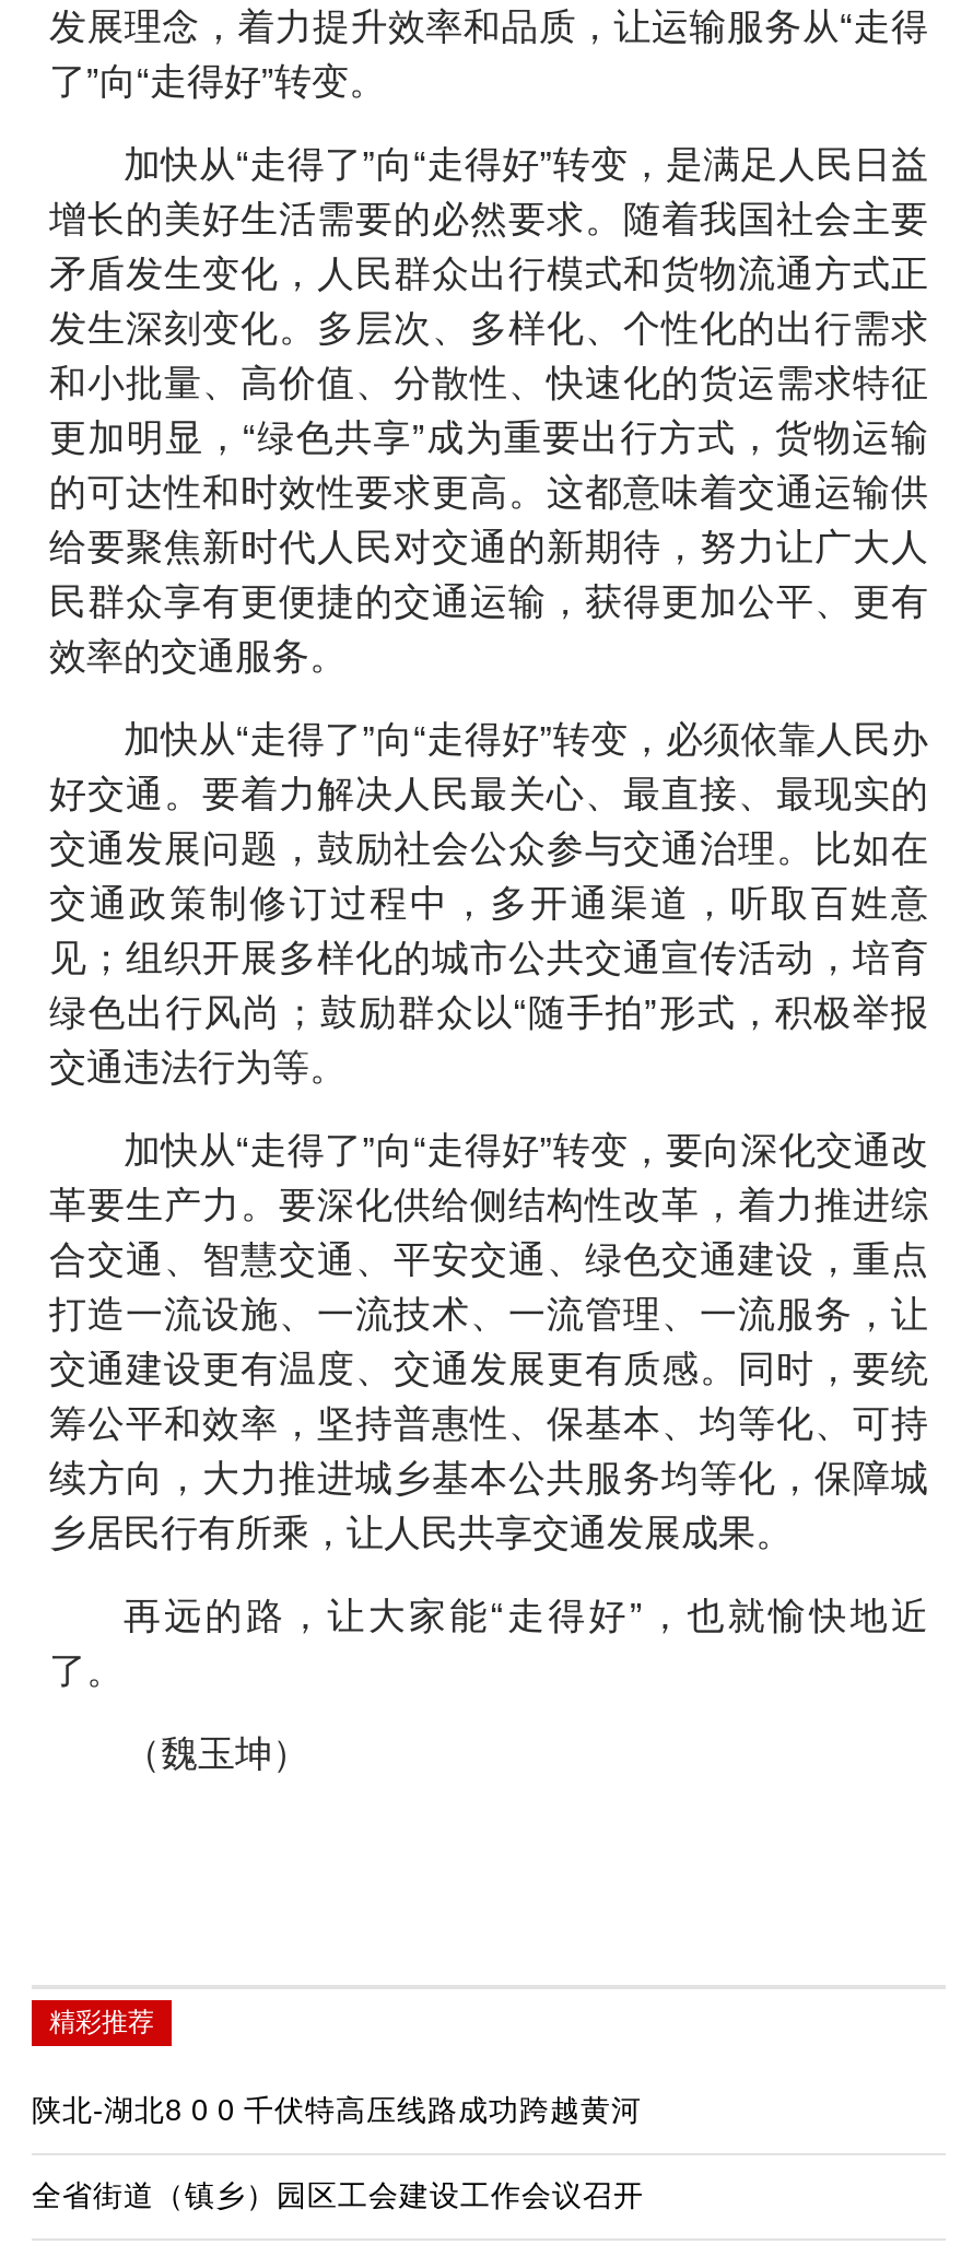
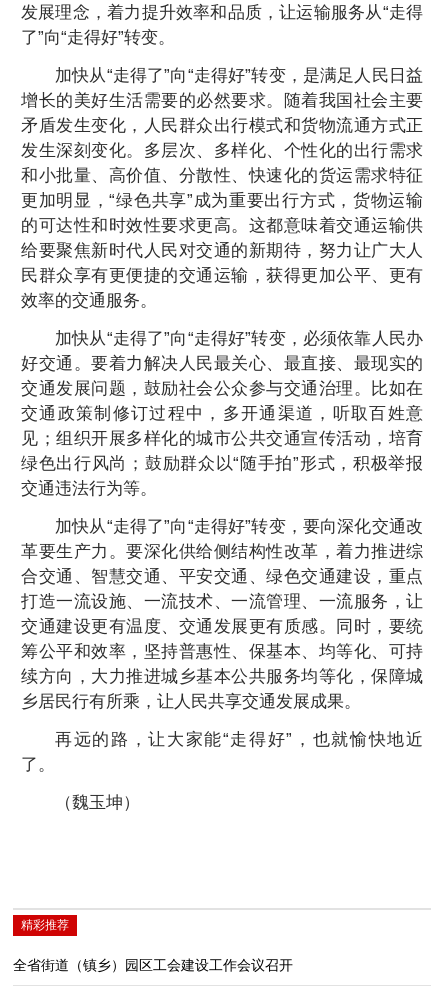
[32,2094,642,2127] 陕北-湖北8 0 0 千伏特高压线路成功跨越黄河 -> none

